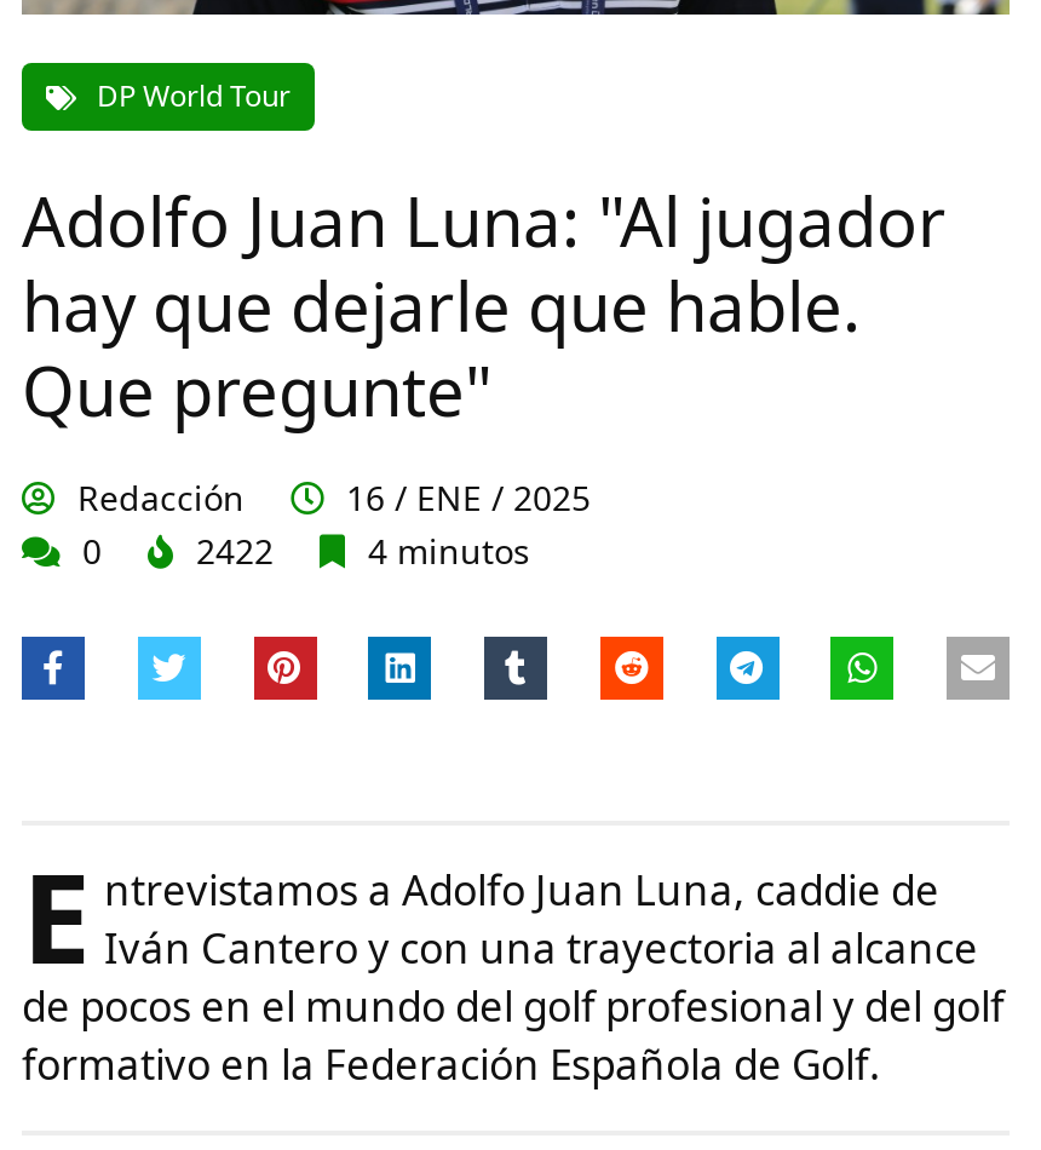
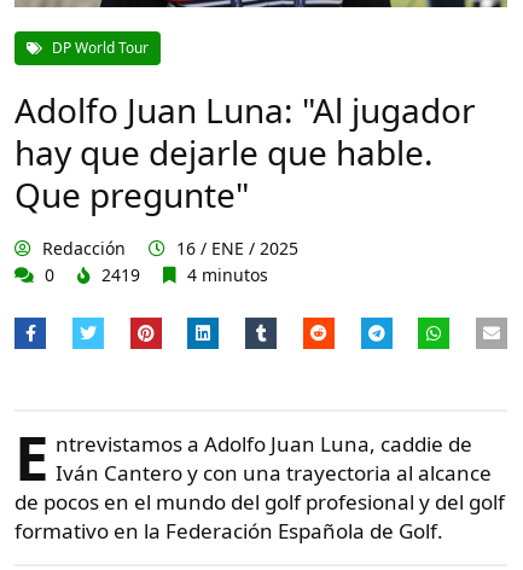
[73,527,530,573] 0 2422 4 minutos -> [40,263,268,286] 0 2419 4 minutos

